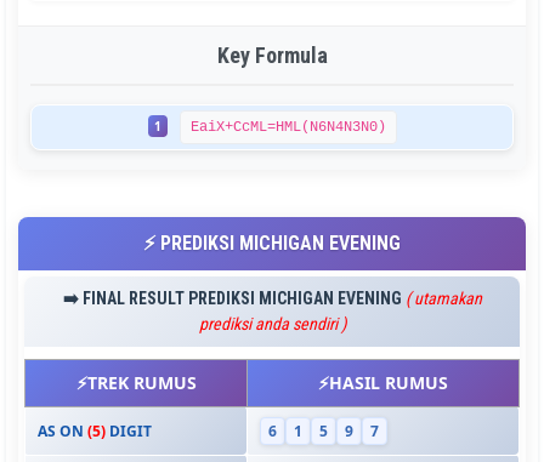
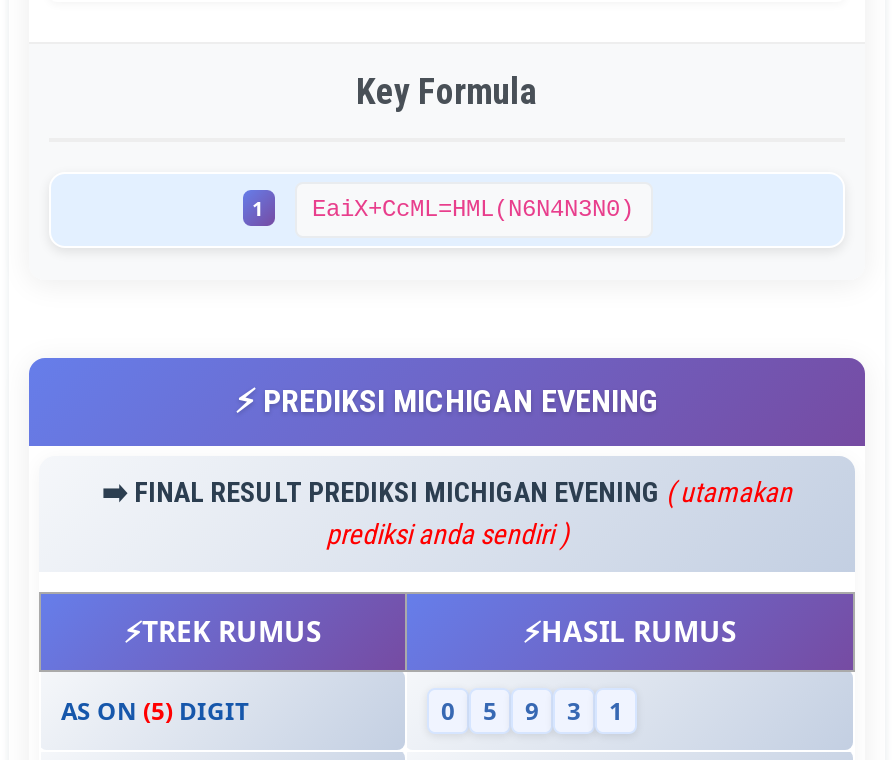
[268,421,302,441] 6 | 1 -> [441,694,455,728] 0
[370,421,379,441] 7 -> [567,694,623,728] 3 | 1

